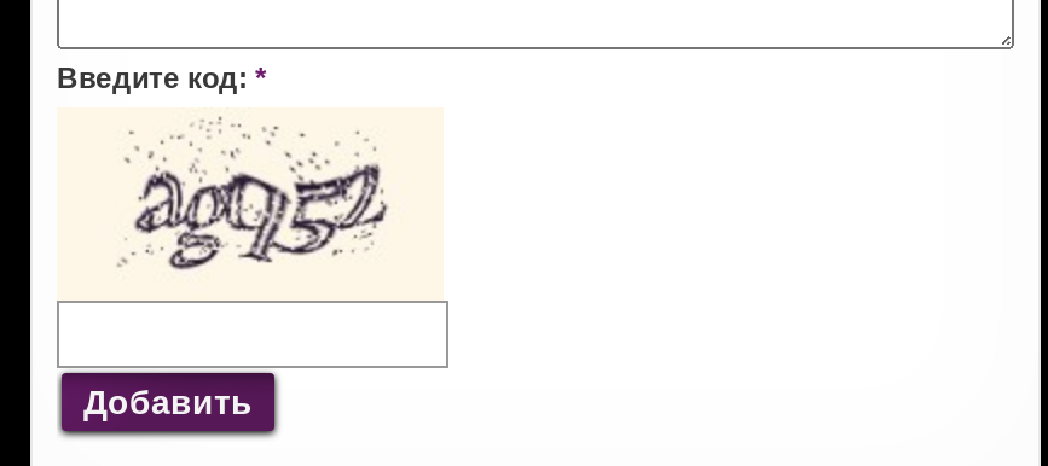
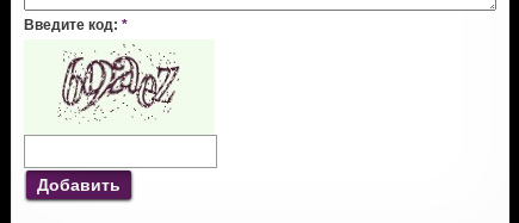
[125,117,388,272] [image] -> [58,43,186,122] [image]

